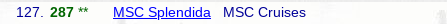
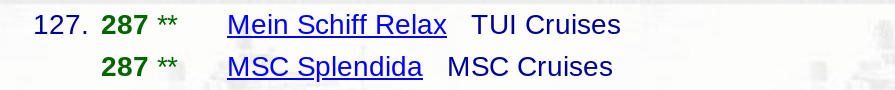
none -> [101,8,621,82] Mein Schiff Relax TUI Cruises | 287 **

